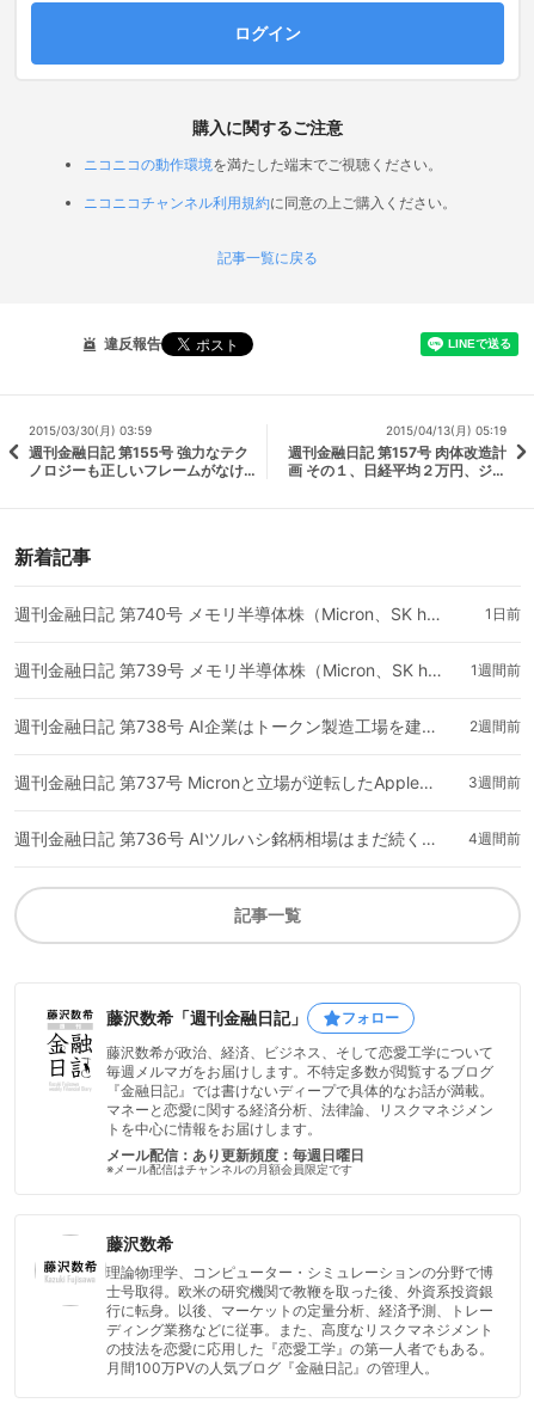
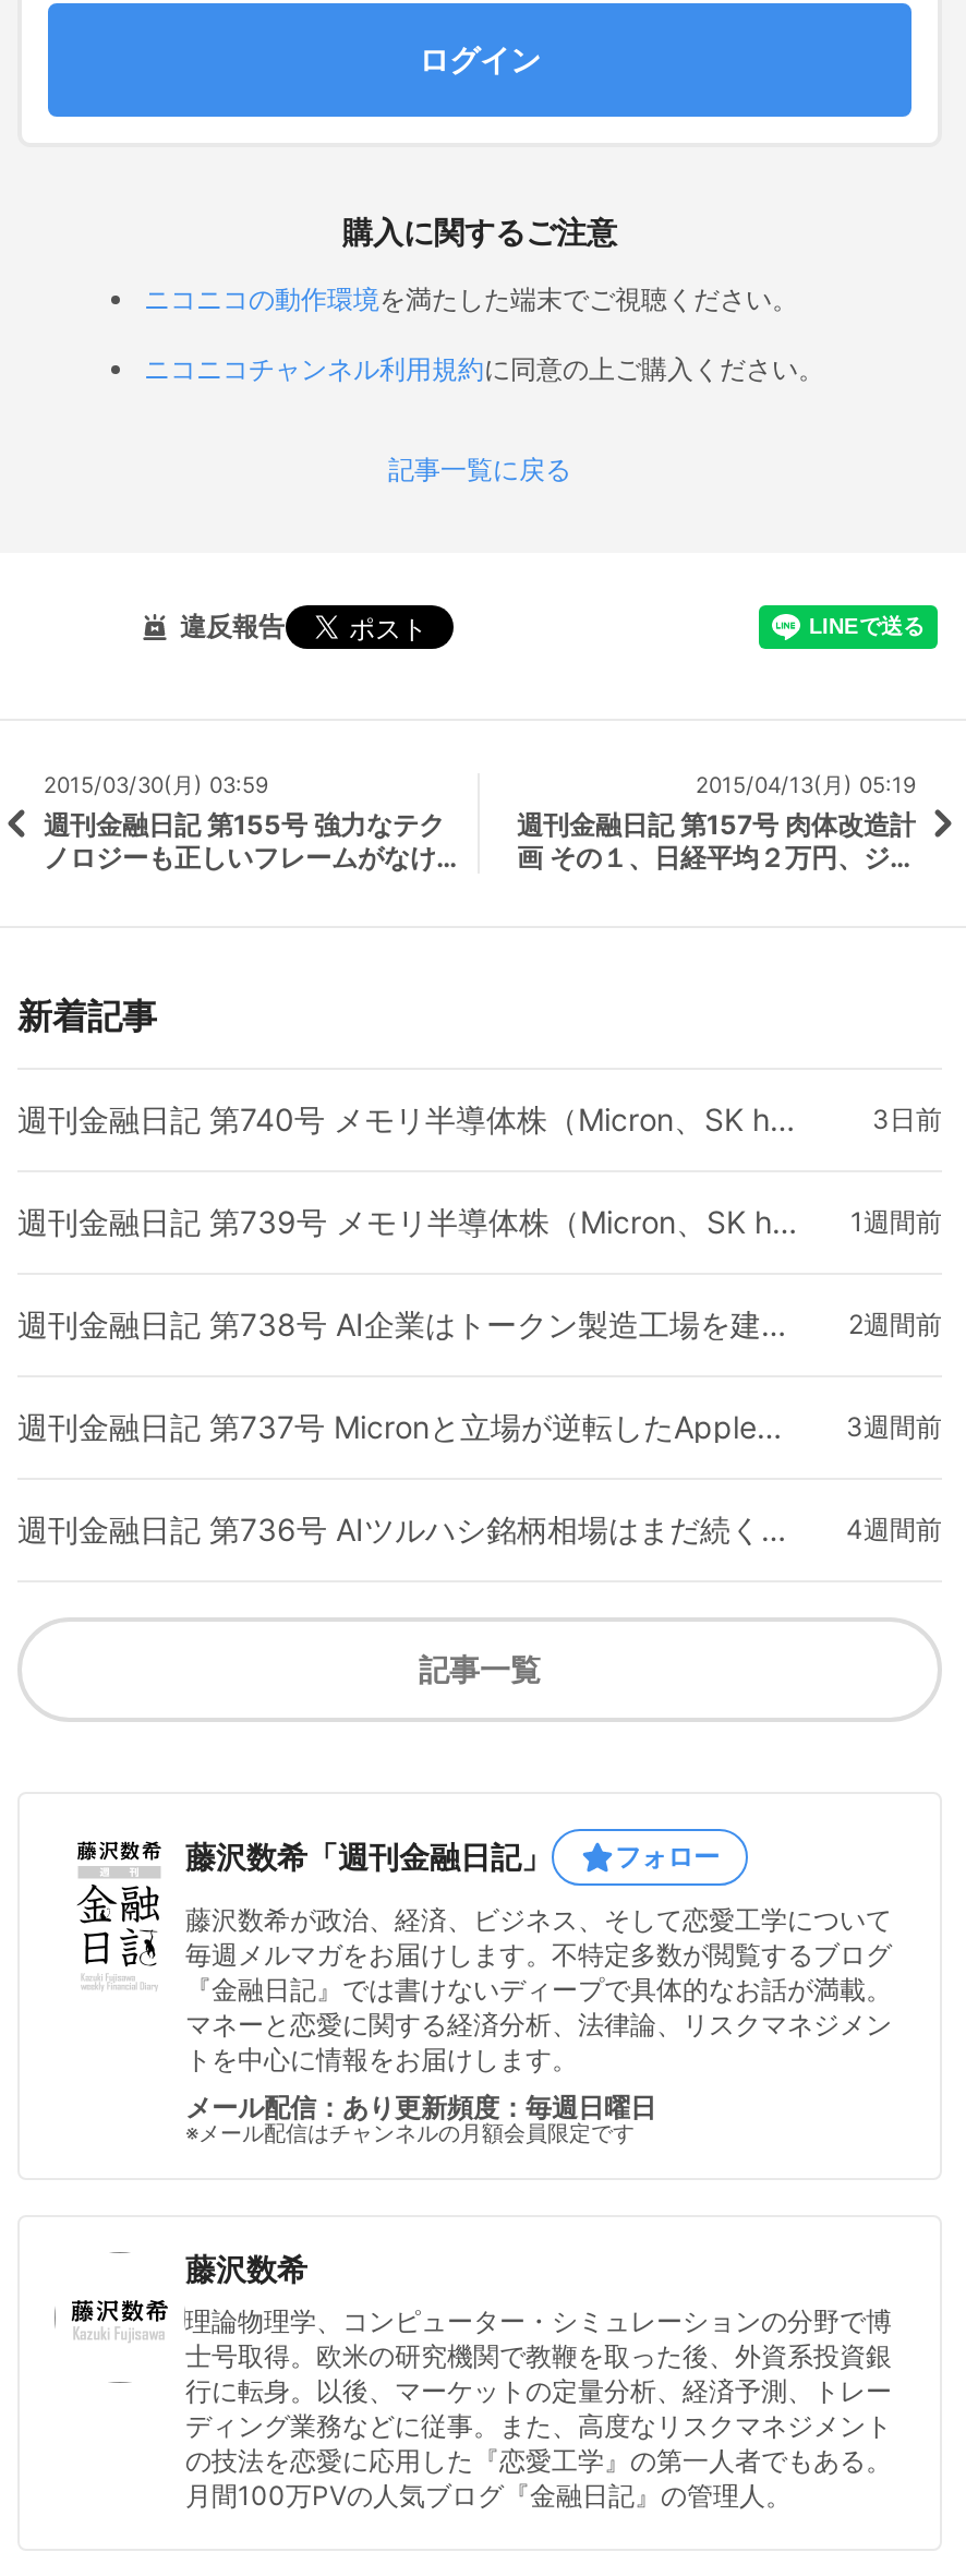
[485,605,521,623] 1日前 -> [872,1103,942,1135] 3日前

